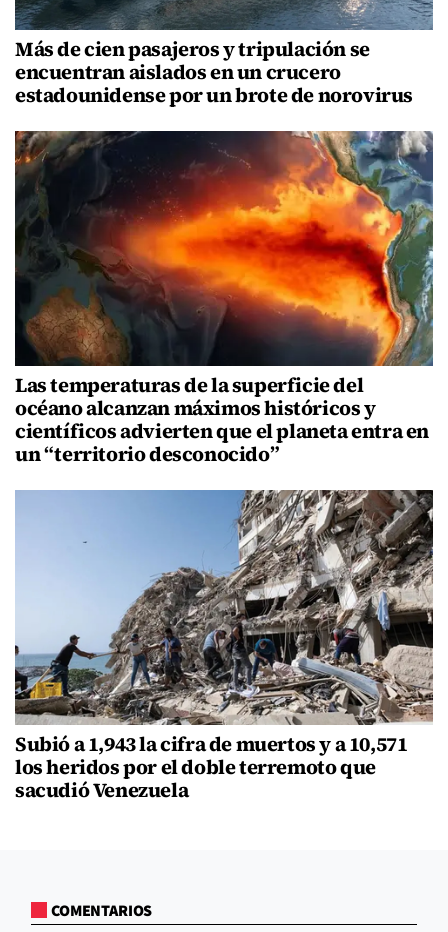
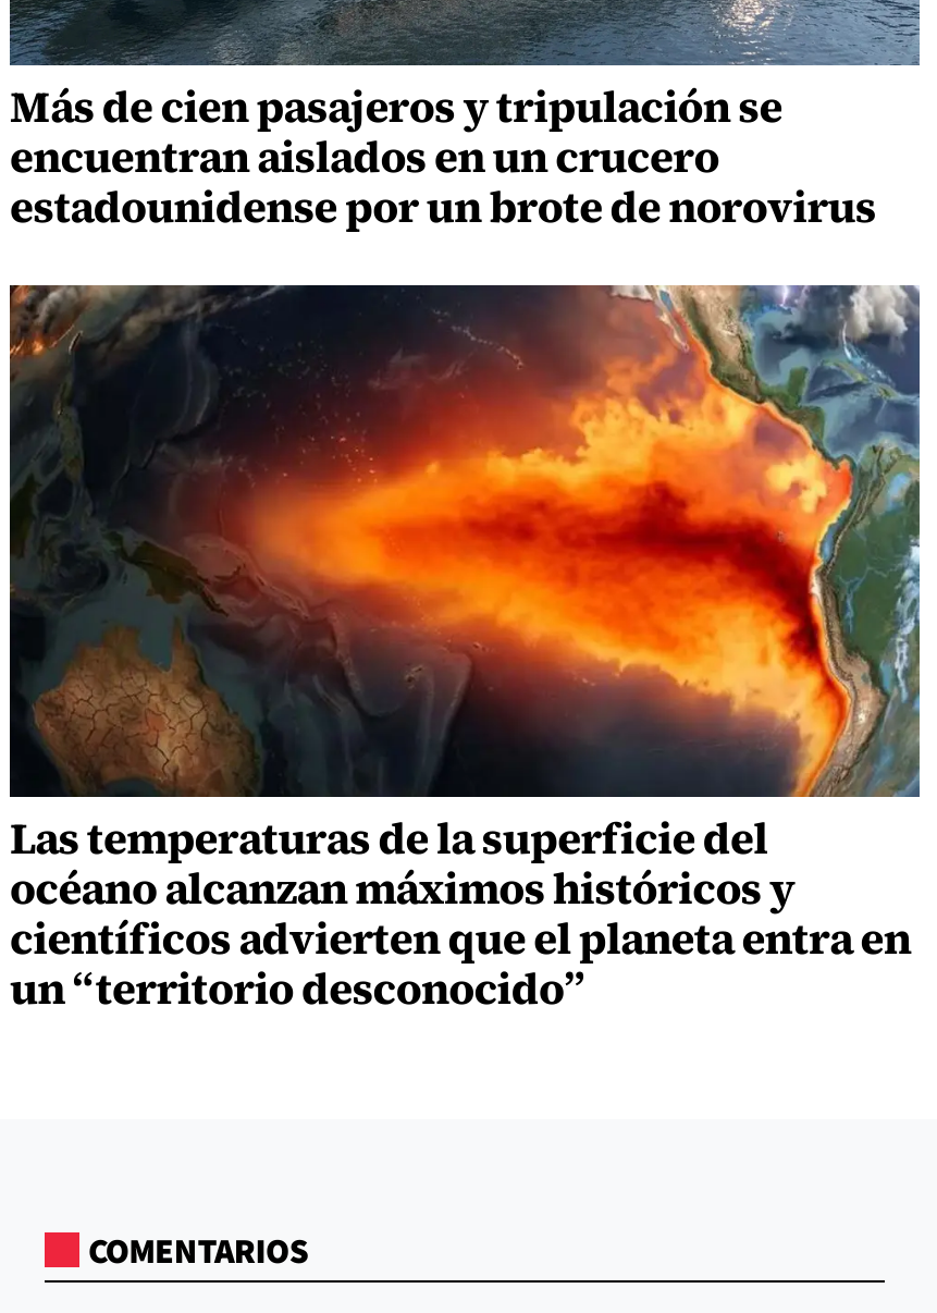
[14,489,434,804] [image] | Subió a 1,943 la cifra de muertos y a 10,571 | los heridos por el doble terremoto que | sacudió Venezuela -> none

